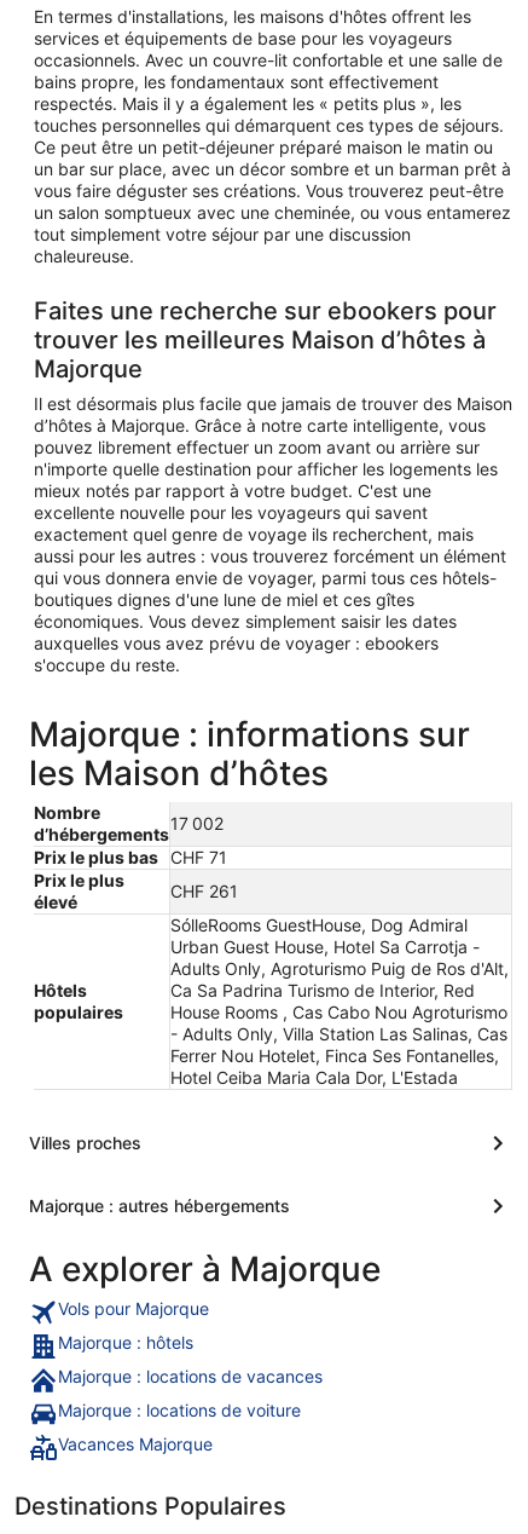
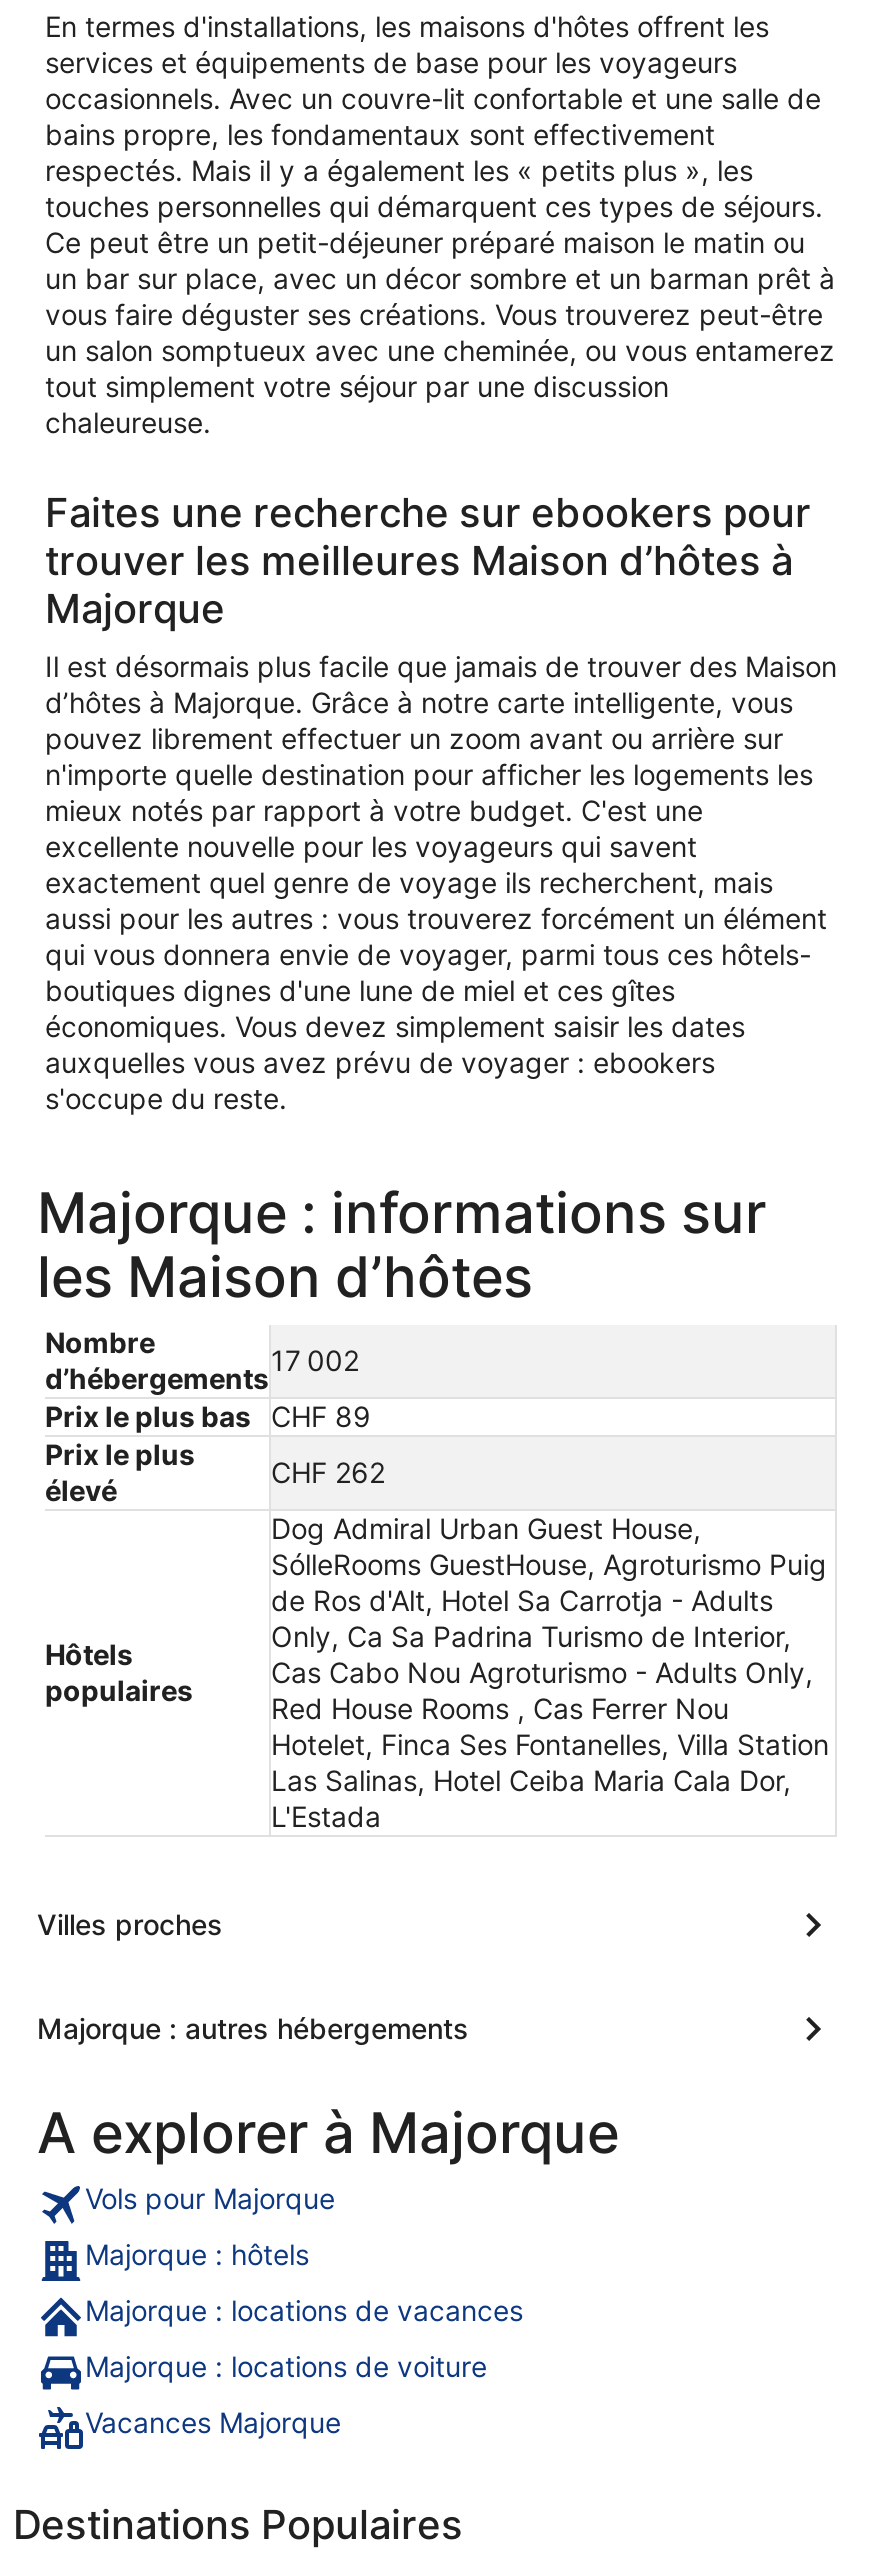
[34,847,227,867] Prix le plus bas CHF 71 -> [45,1399,371,1433] Prix le plus bas CHF 89
[170,881,238,901] CHF 261 -> [271,1455,385,1489] CHF 262
[170,915,509,1088] SólleRooms GuestHouse, Dog Admiral | Urban Guest House, Hotel Sa Carrotja - | Adults Only, Agroturismo Puig de Ros d'Alt, | Ca Sa Padrina Turismo de Interior, Red | House Rooms , Cas Cabo Nou Agroturismo | - Adults Only, Villa Station Las Salinas, Cas | Ferrer Nou Hotelet, Finca Ses Fontanelles, | Hotel Ceiba Maria Cala Dor, L'Estada -> [271,1511,829,1833] Dog Admiral Urban Guest House, | SólleRooms GuestHouse, Agroturismo Puig | de Ros d'Alt, Hotel Sa Carrotja - Adults | Only, Ca Sa Padrina Turismo de Interior, | Cas Cabo Nou Agroturismo - Adults Only, | Red House Rooms , Cas Ferrer Nou | Hotelet, Finca Ses Fontanelles, Villa Station | Las Salinas, Hotel Ceiba Maria Cala Dor, | L'Estada

